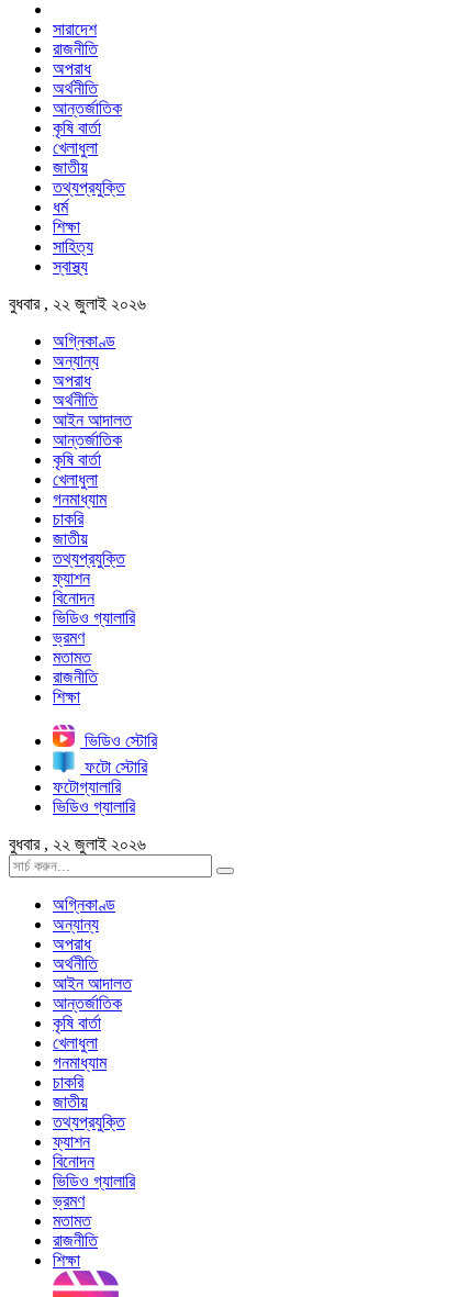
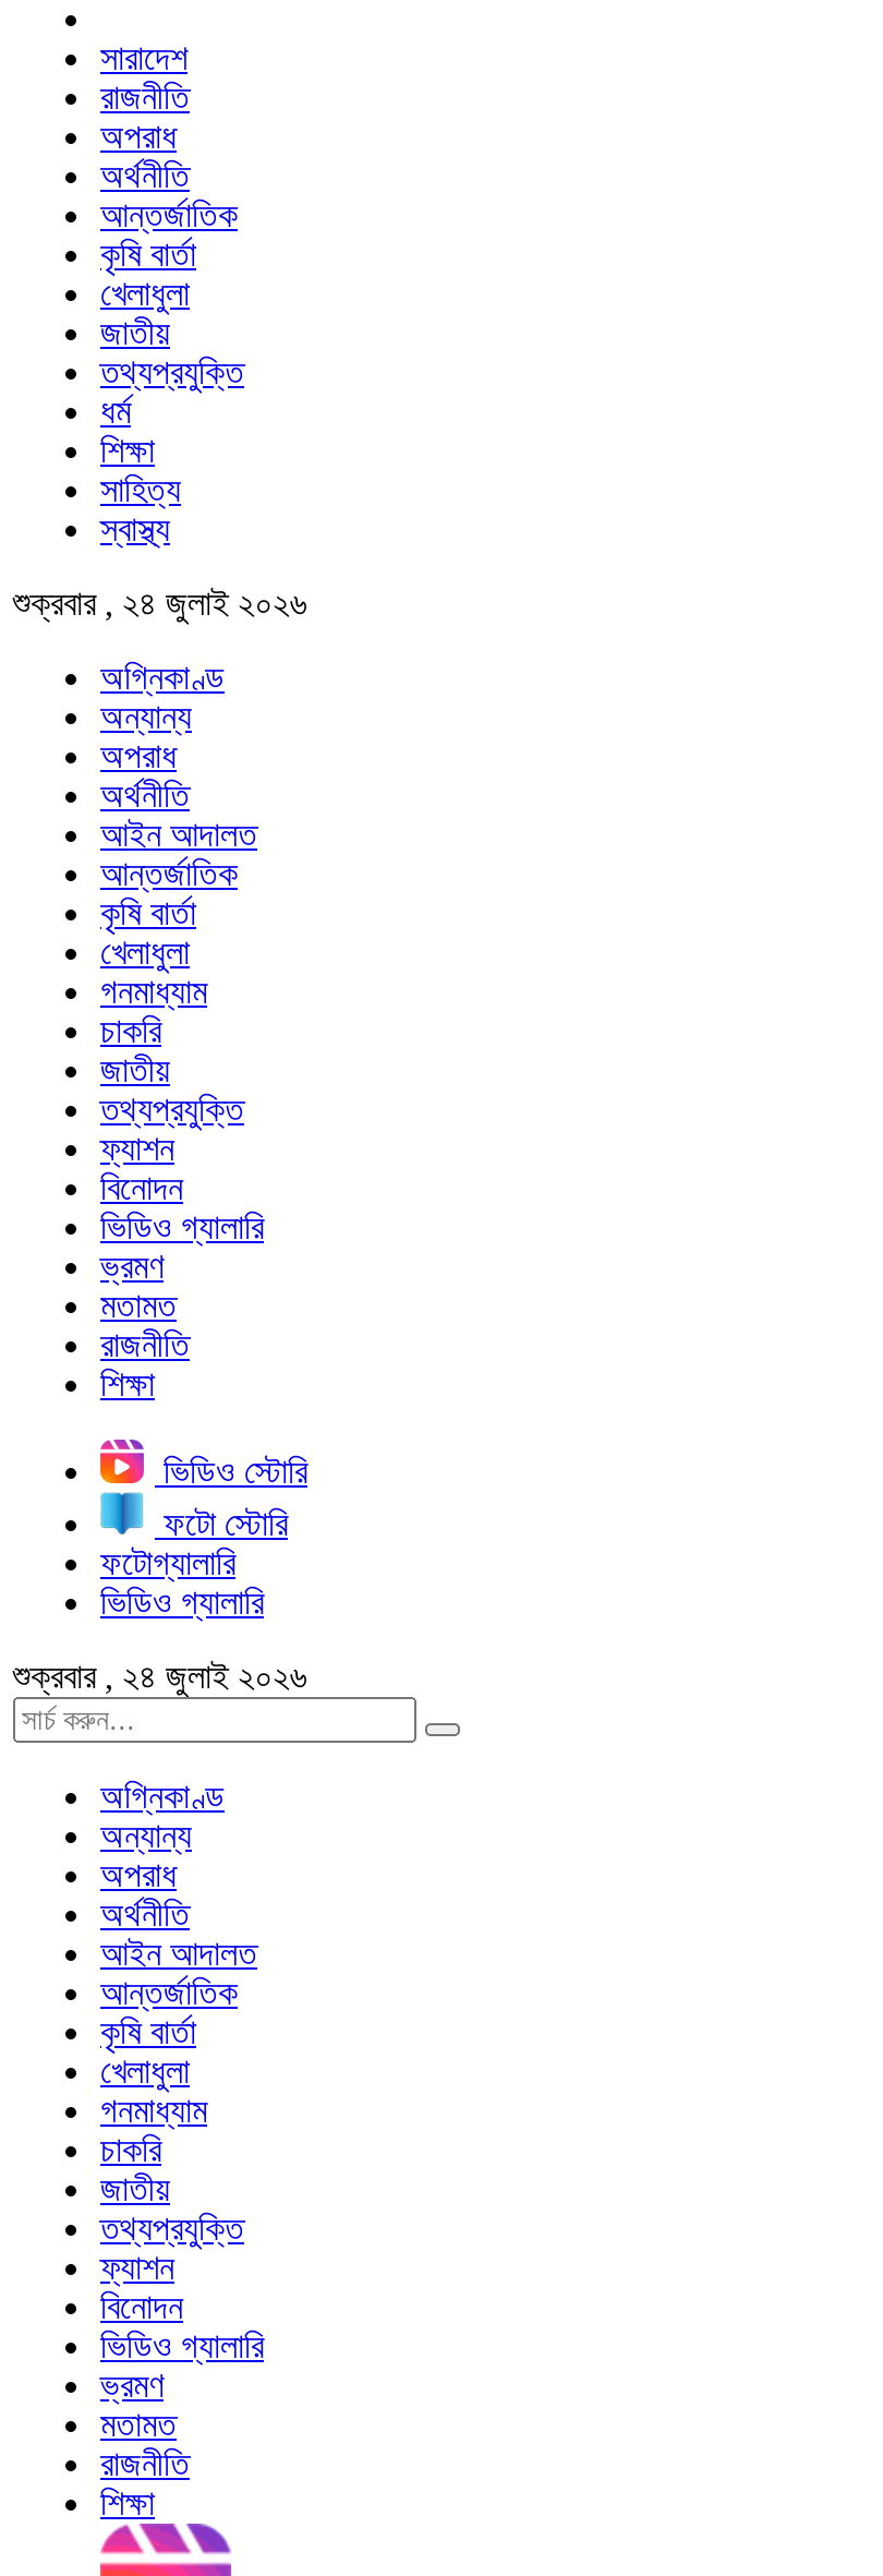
[9,294,146,313] বুধবার , ২২ জুলাই ২০২৬ -> [13,585,307,622] শুক্রবার , ২৪ জুলাই ২০২৬
[9,835,146,853] বুধবার , ২২ জুলাই ২০২৬ -> [13,1658,307,1695] শুক্রবার , ২৪ জুলাই ২০২৬

